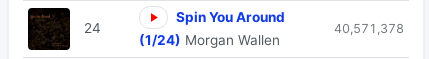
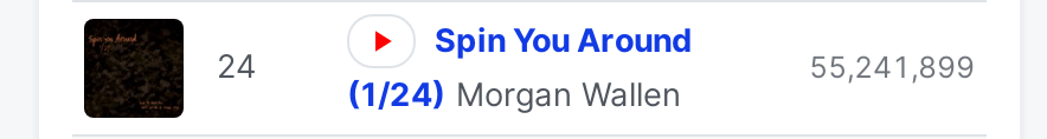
[334,21,404,36] 40,571,378 -> [809,50,975,85] 55,241,899

